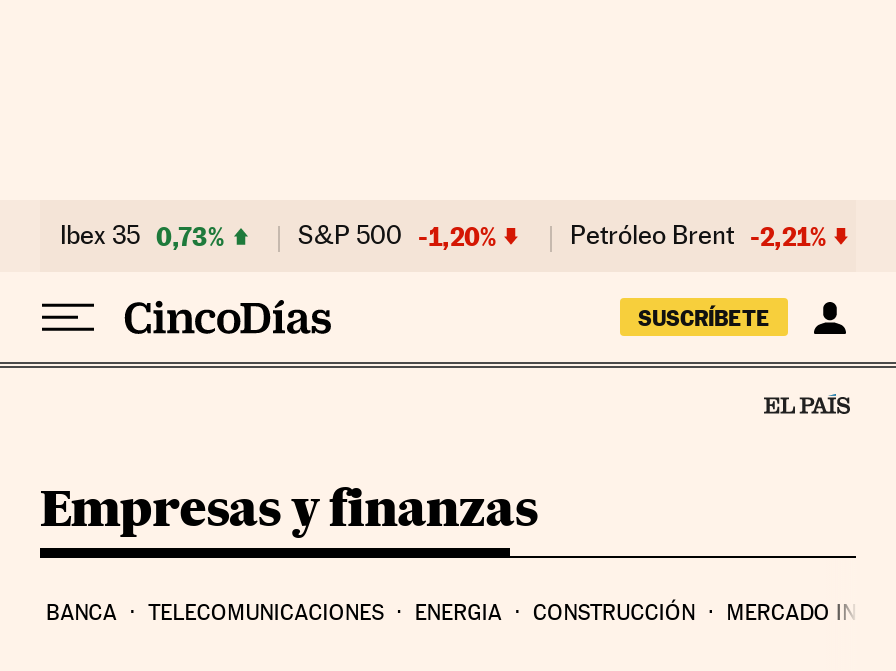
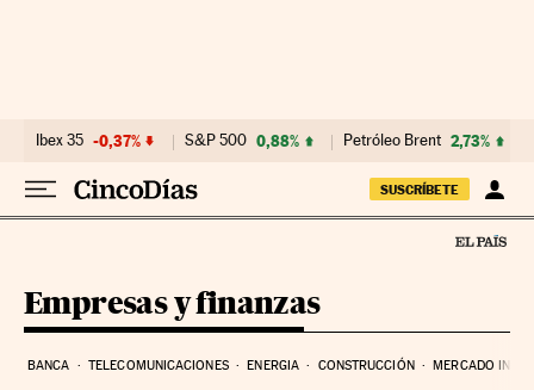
[60,220,224,252] Ibex 35 0,73% -> [36,131,141,150] Ibex 35 -0,37%
[298,220,496,252] S&P 500 -1,20% -> [185,131,299,150] S&P 500 0,88%
[570,220,826,252] Petróleo Brent -2,21% -> [343,131,490,150] Petróleo Brent 2,73%

